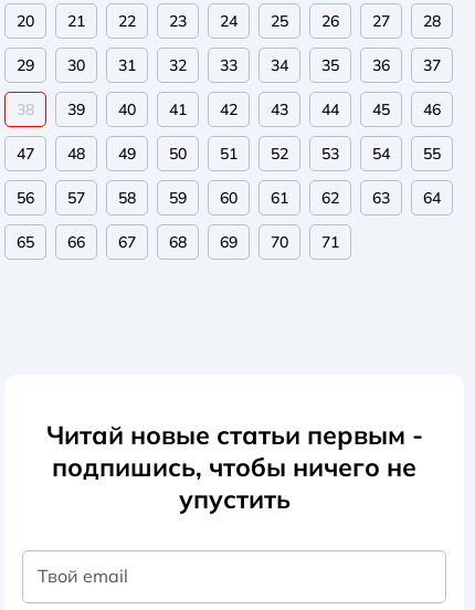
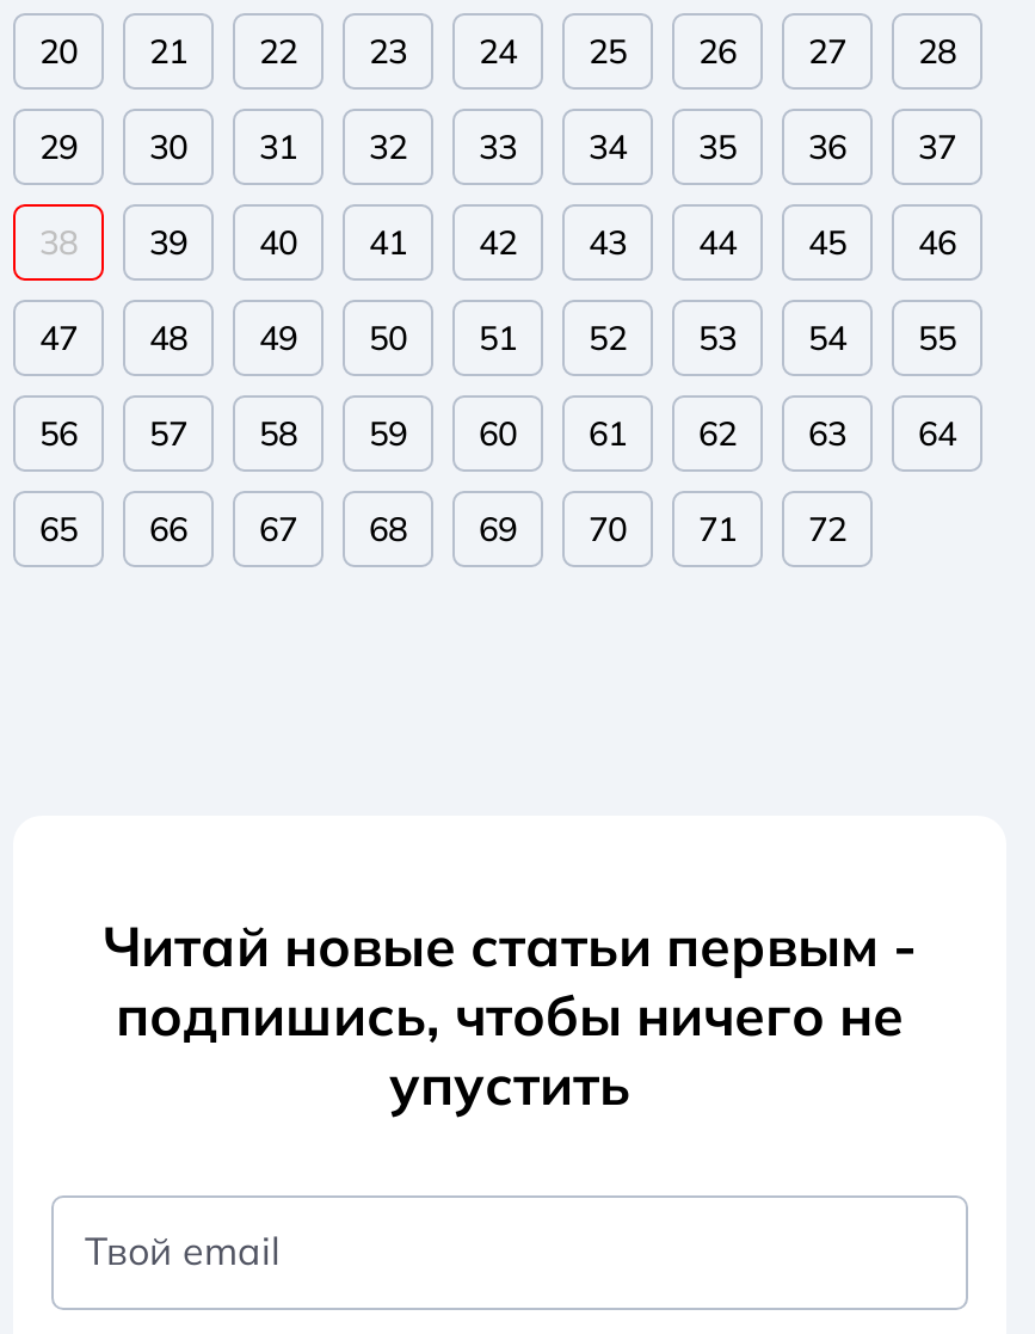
none -> [808,506,846,549] 72

